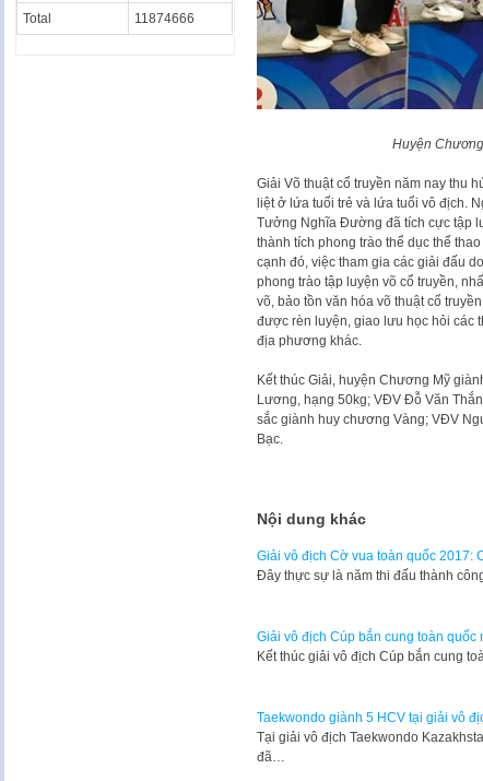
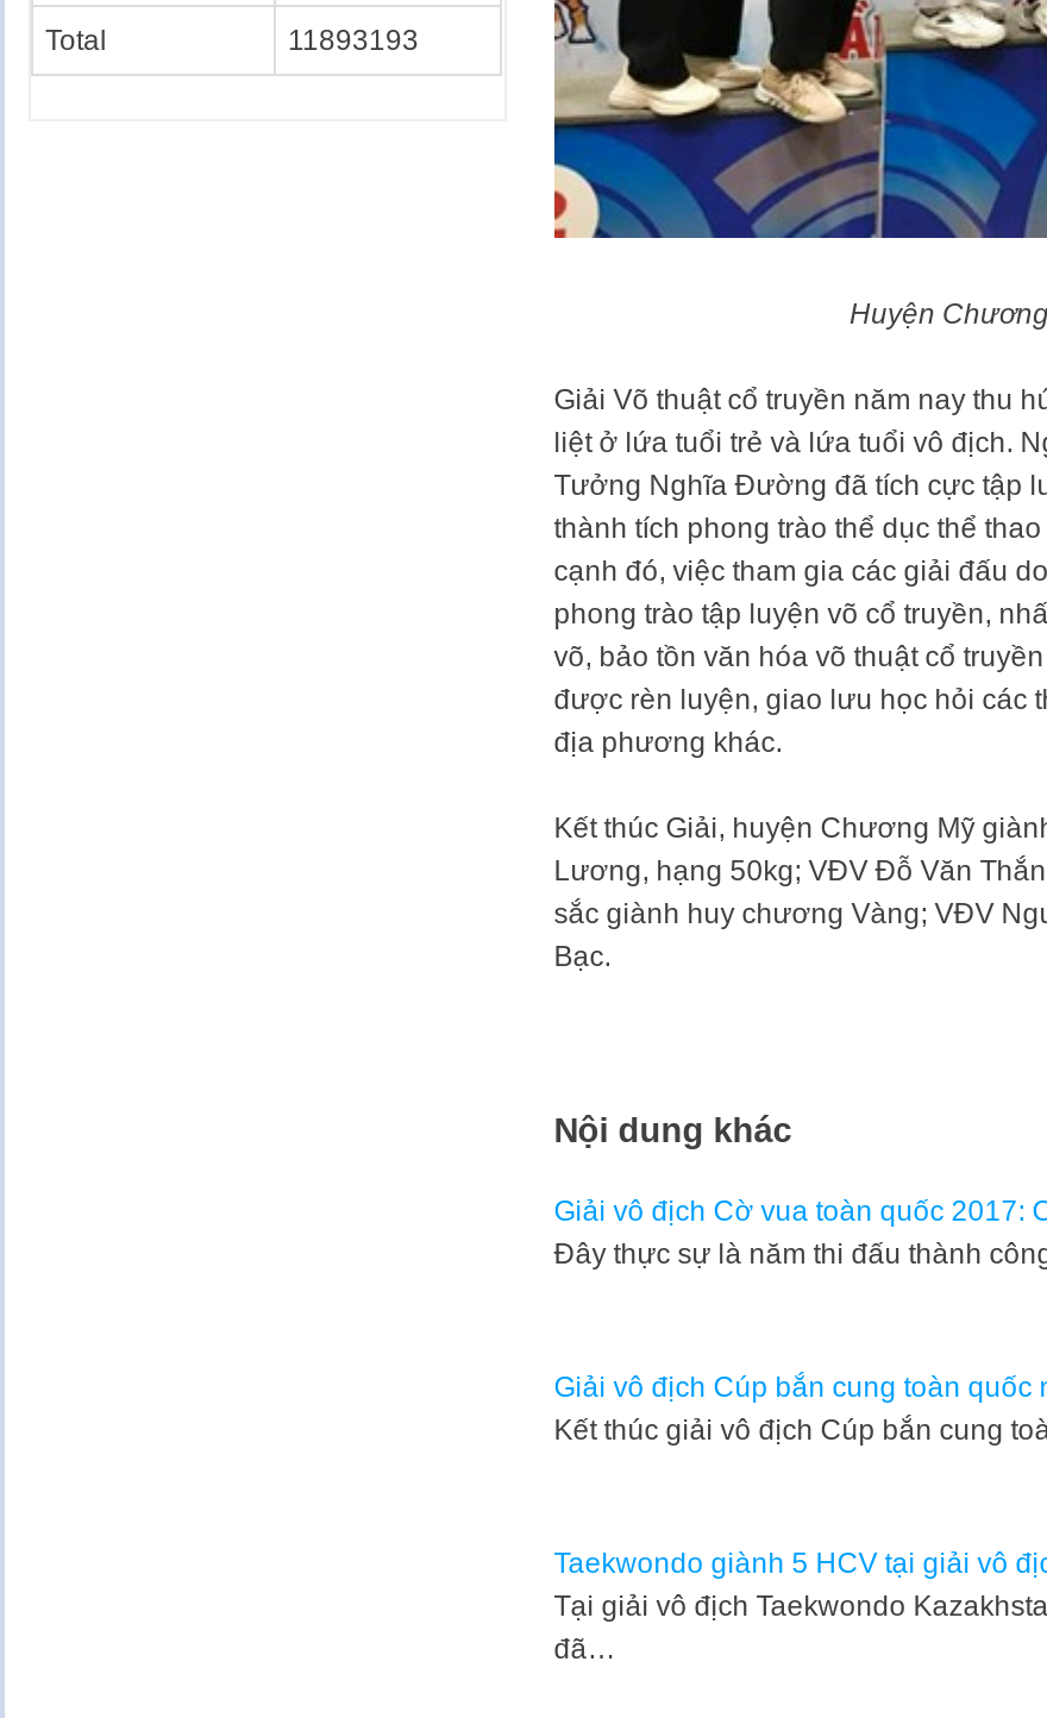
[134,11,195,26] 11874666 -> [288,24,419,57] 11893193

